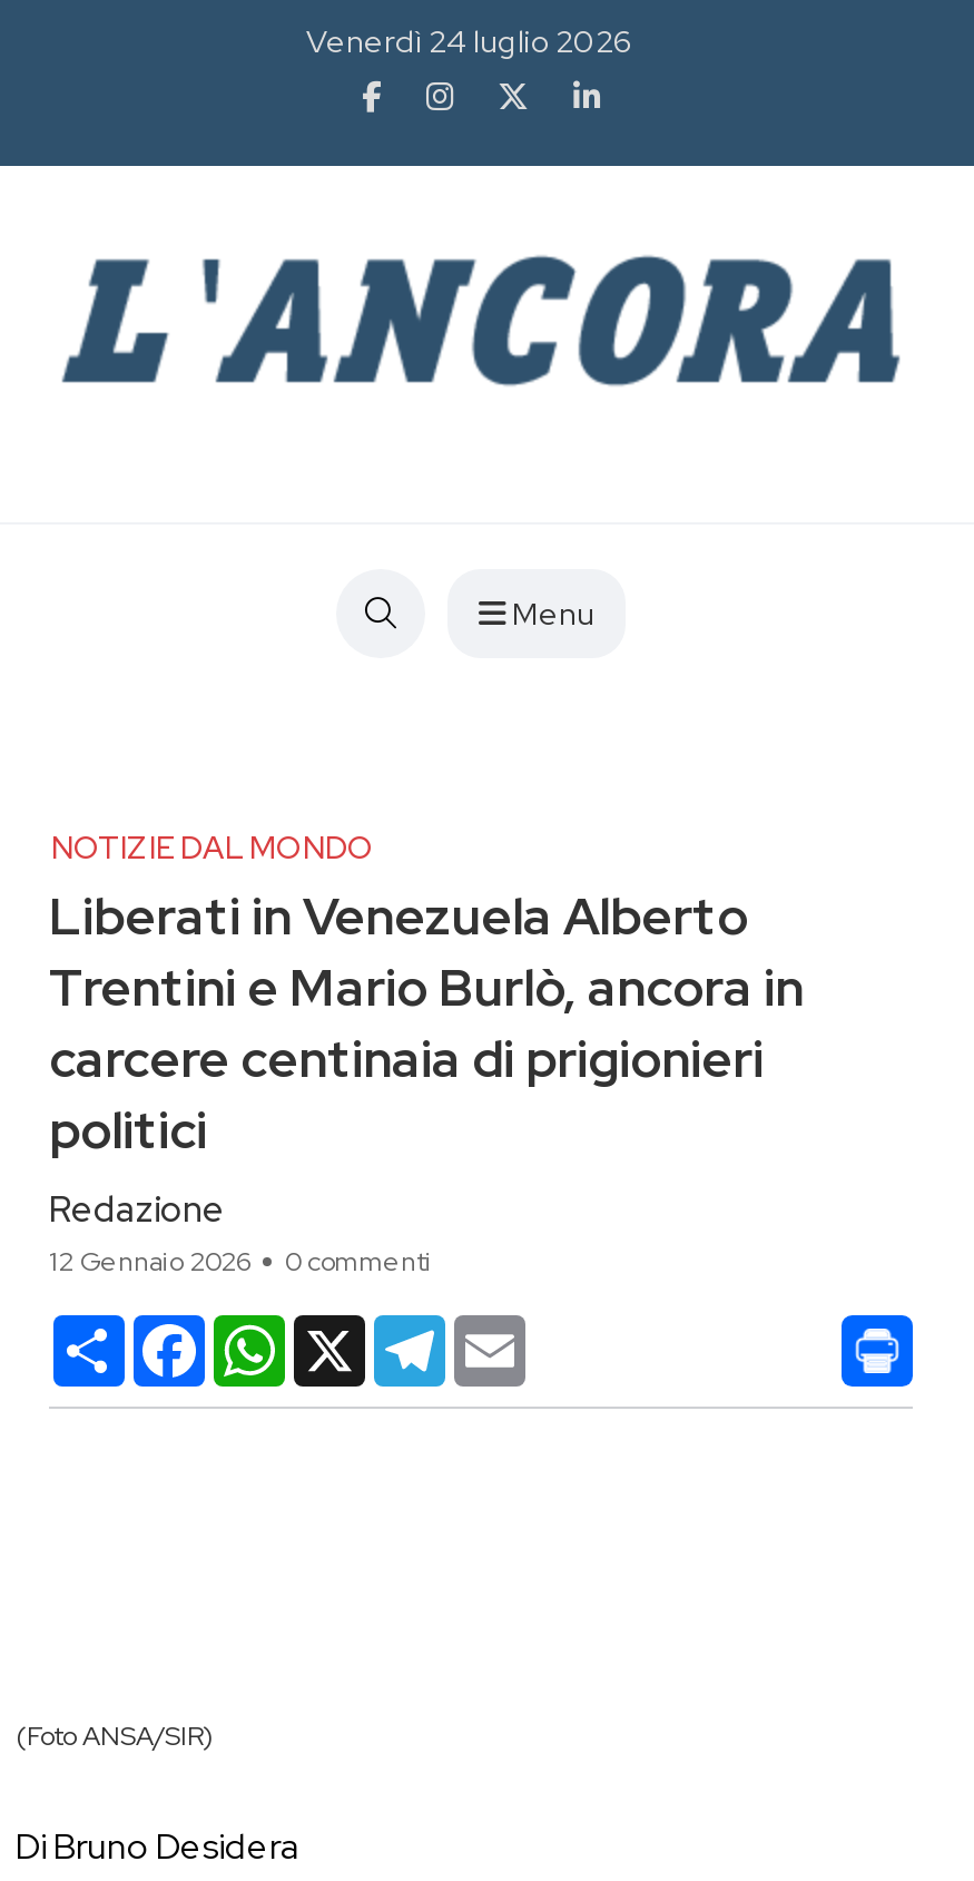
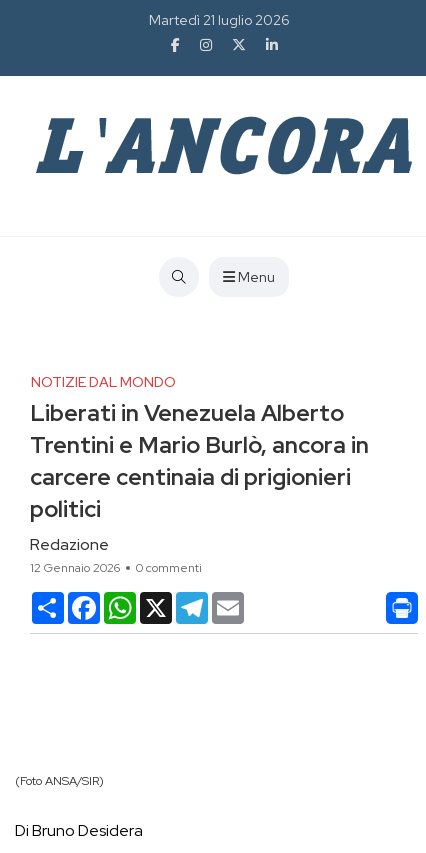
[306,21,633,61] Venerdì 24 luglio 2026 -> [148,11,289,29] Martedì 21 luglio 2026

